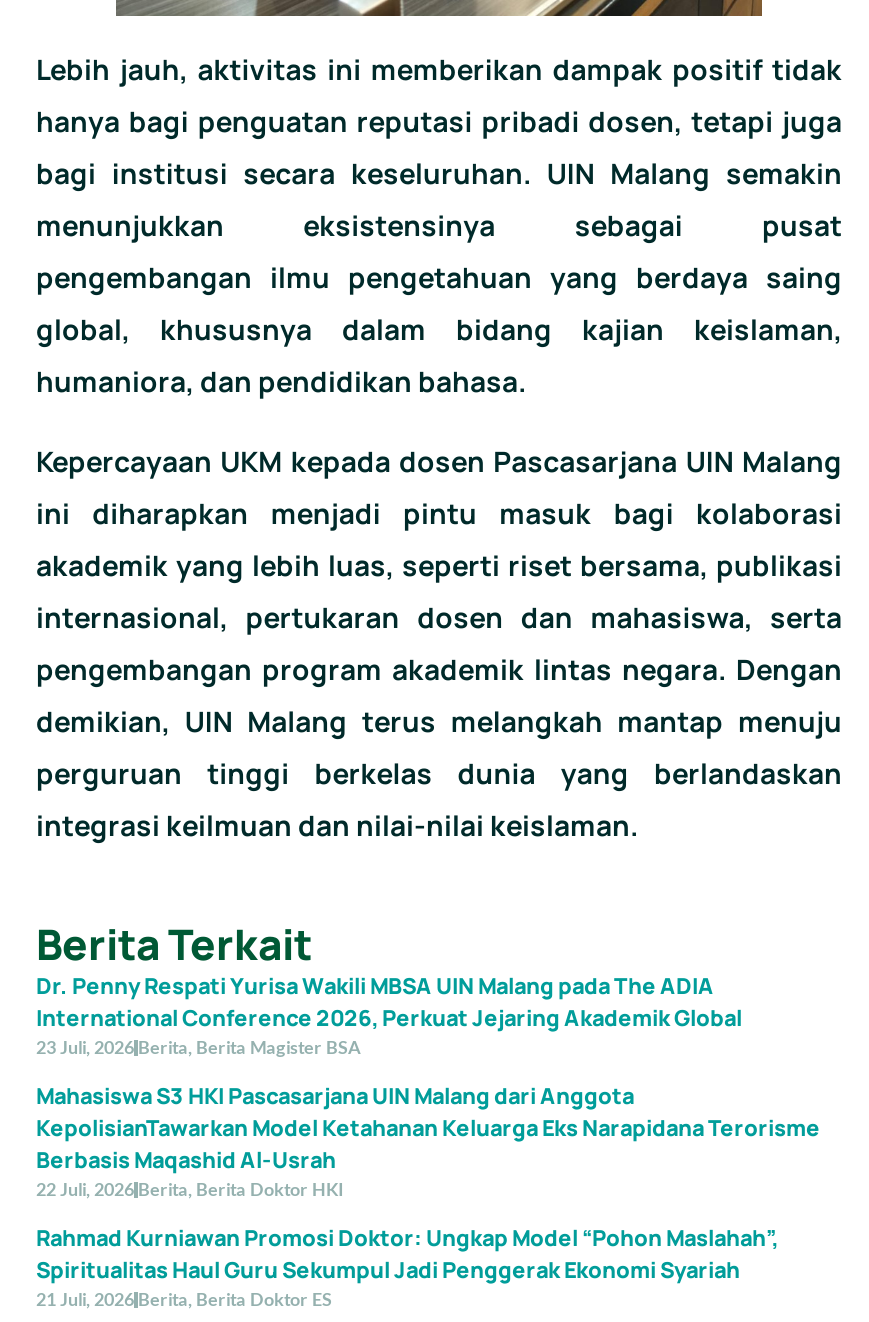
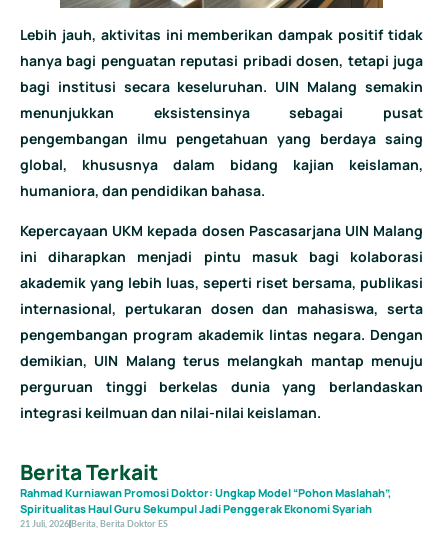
[36,971,820,1201] Dr. Penny Respati Yurisa Wakili MBSA UIN Malang pada The ADIA | International Conference 2026, Perkuat Jejaring Akademik Global | 23 Juli, 2026 Berita, Berita Magister BSA | Mahasiswa S3 HKI Pascasarjana UIN Malang dari Anggota | KepolisianTawarkan Model Ketahanan Keluarga Eks Narapidana Terorisme | Berbasis Maqashid Al-Usrah | 22 Juli, 2026 Berita, Berita Doktor HKI -> none

